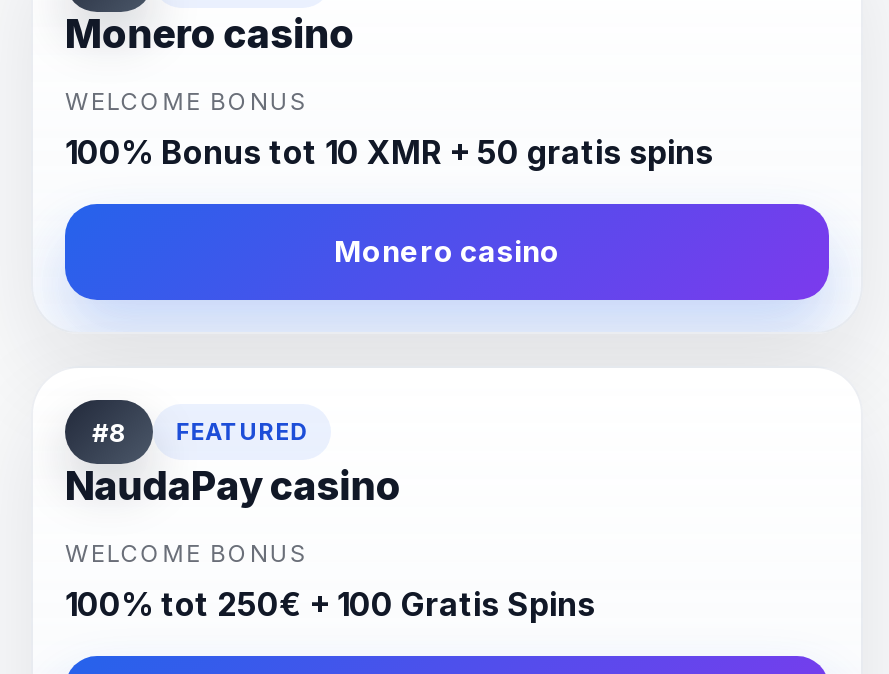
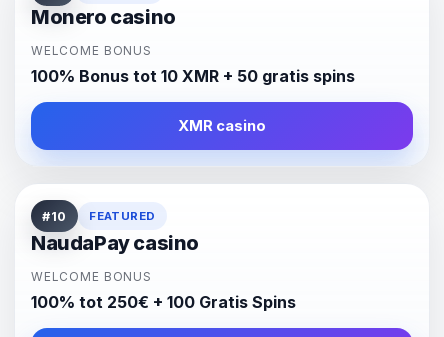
[334,235,560,271] Monero casino -> [178,117,266,135] XMR casino
[92,418,309,448] #8 FEATURED -> [42,209,156,224] #10 FEATURED

